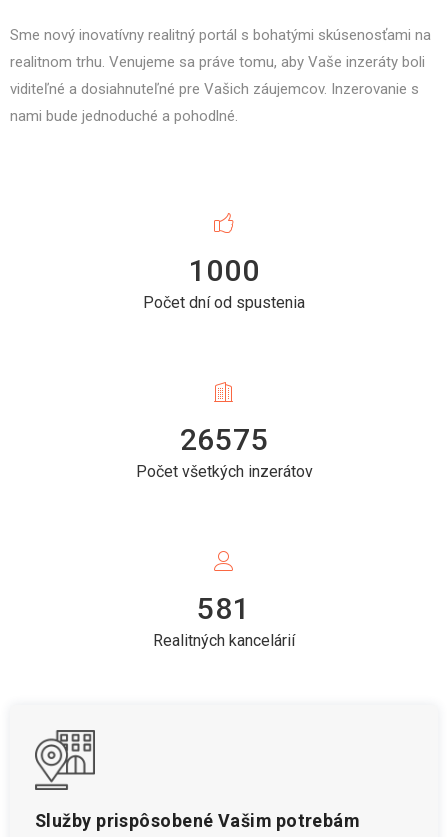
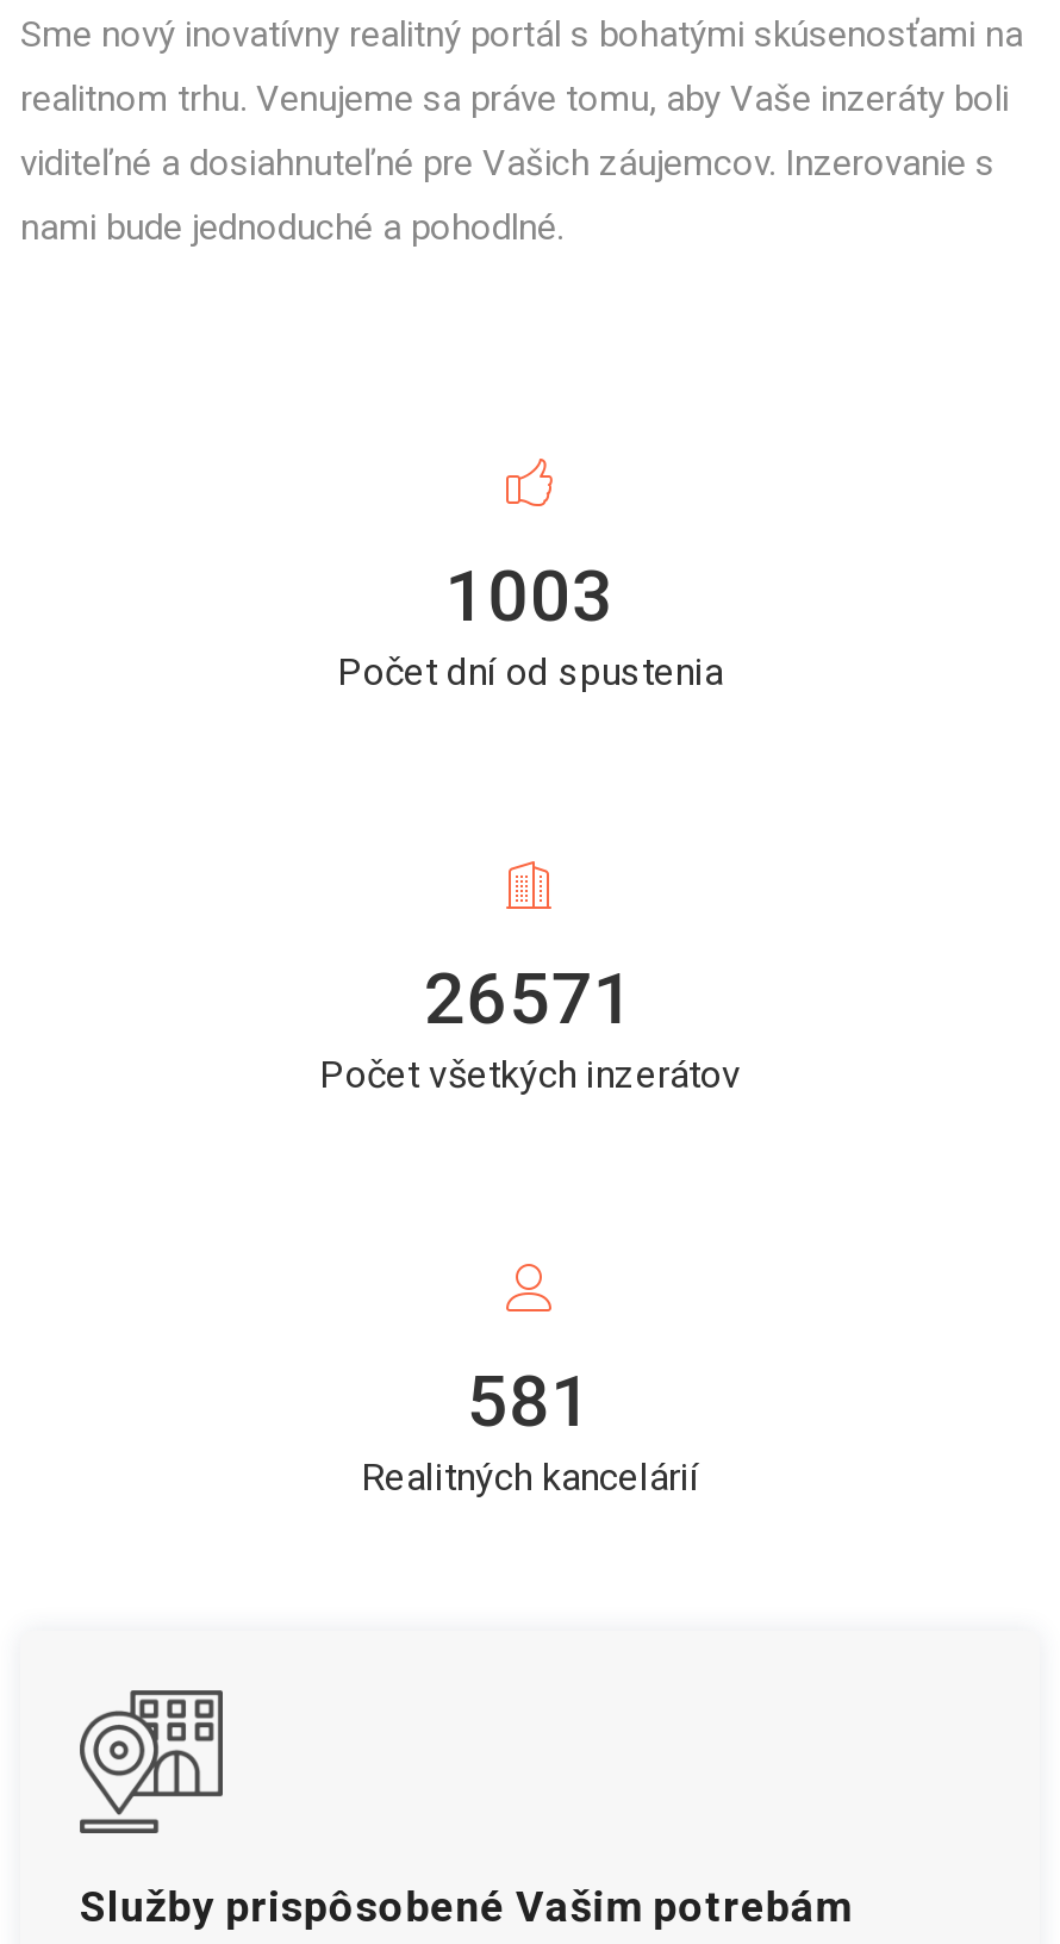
[188,253,259,288] 1000 -> [445,554,615,637] 1003
[180,422,268,457] 26575 -> [424,957,636,1040] 26571

